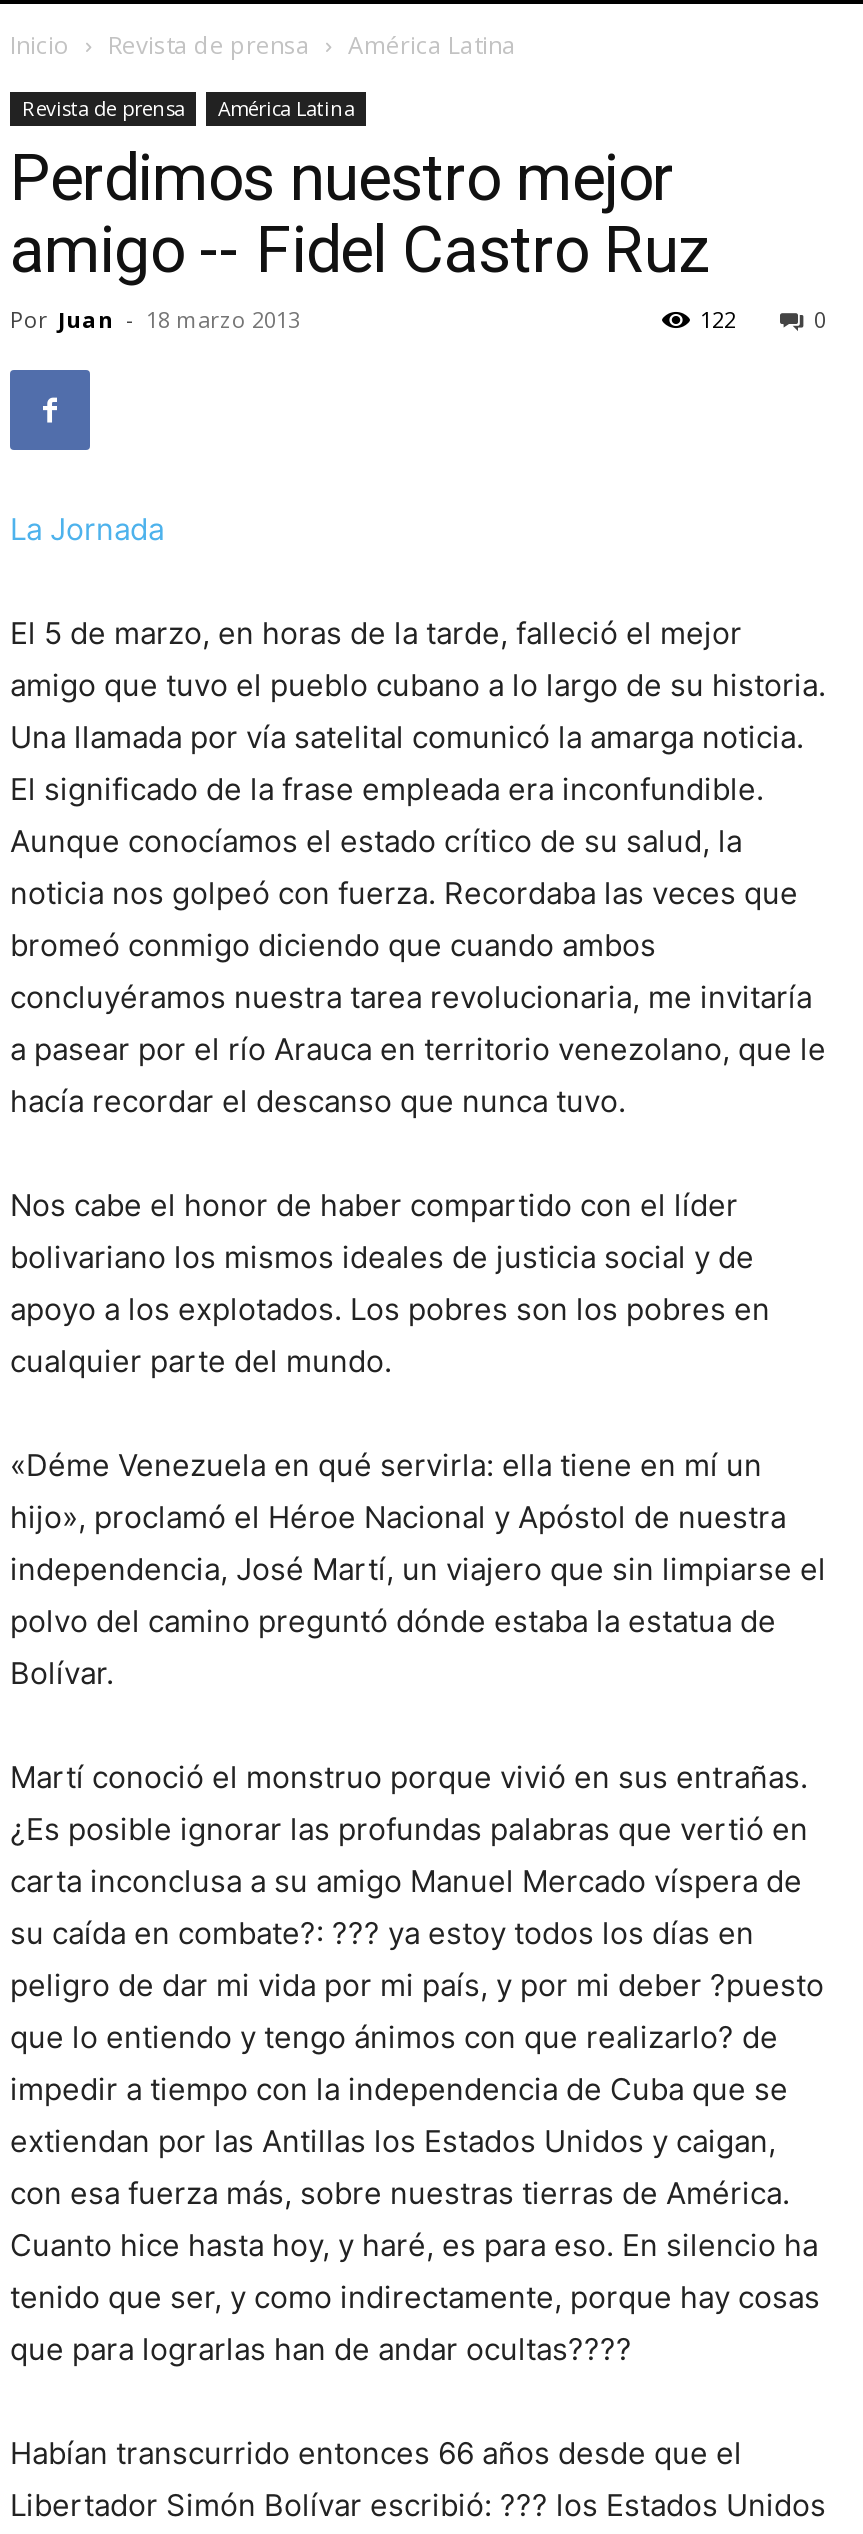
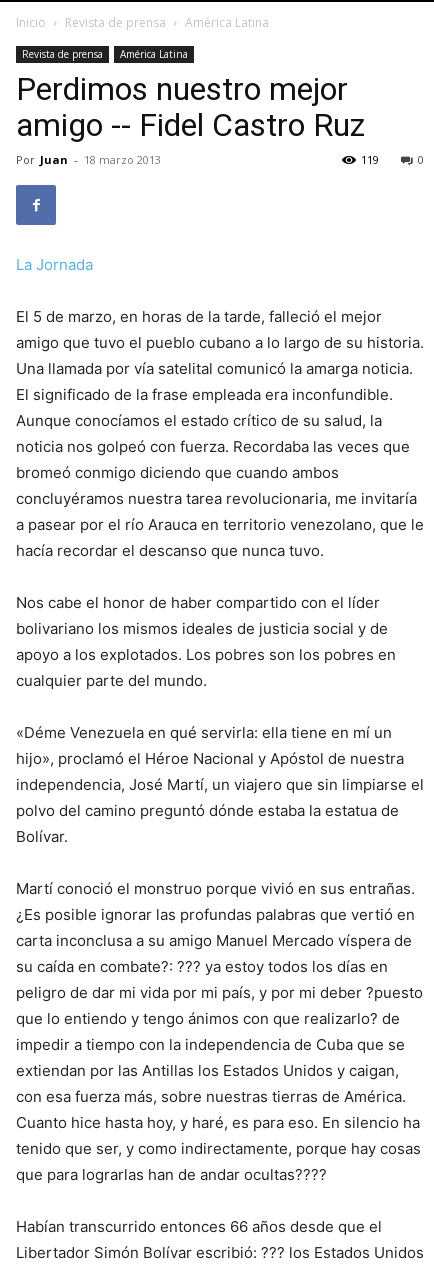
[700,305,736,335] 122 -> [361,152,379,167] 119

